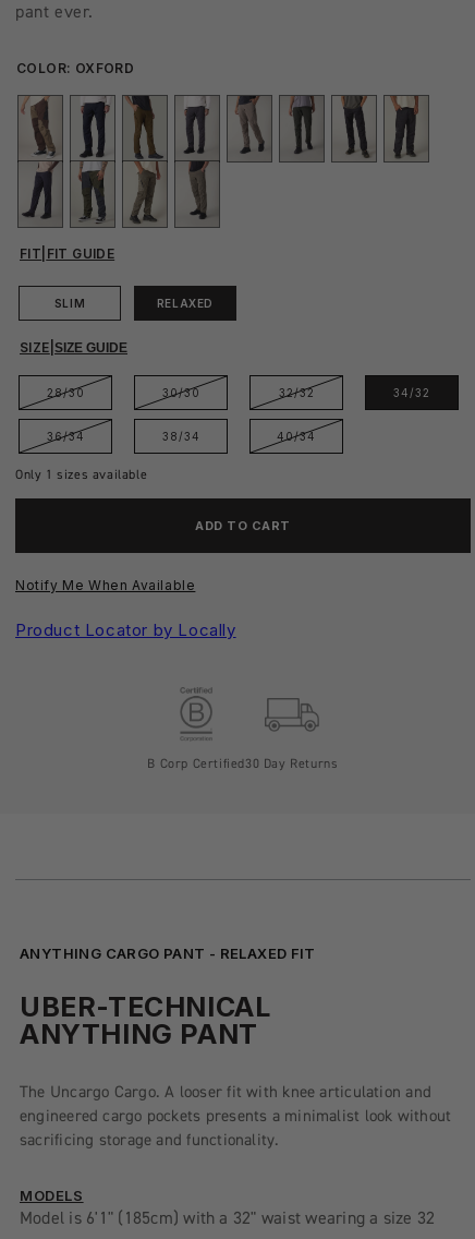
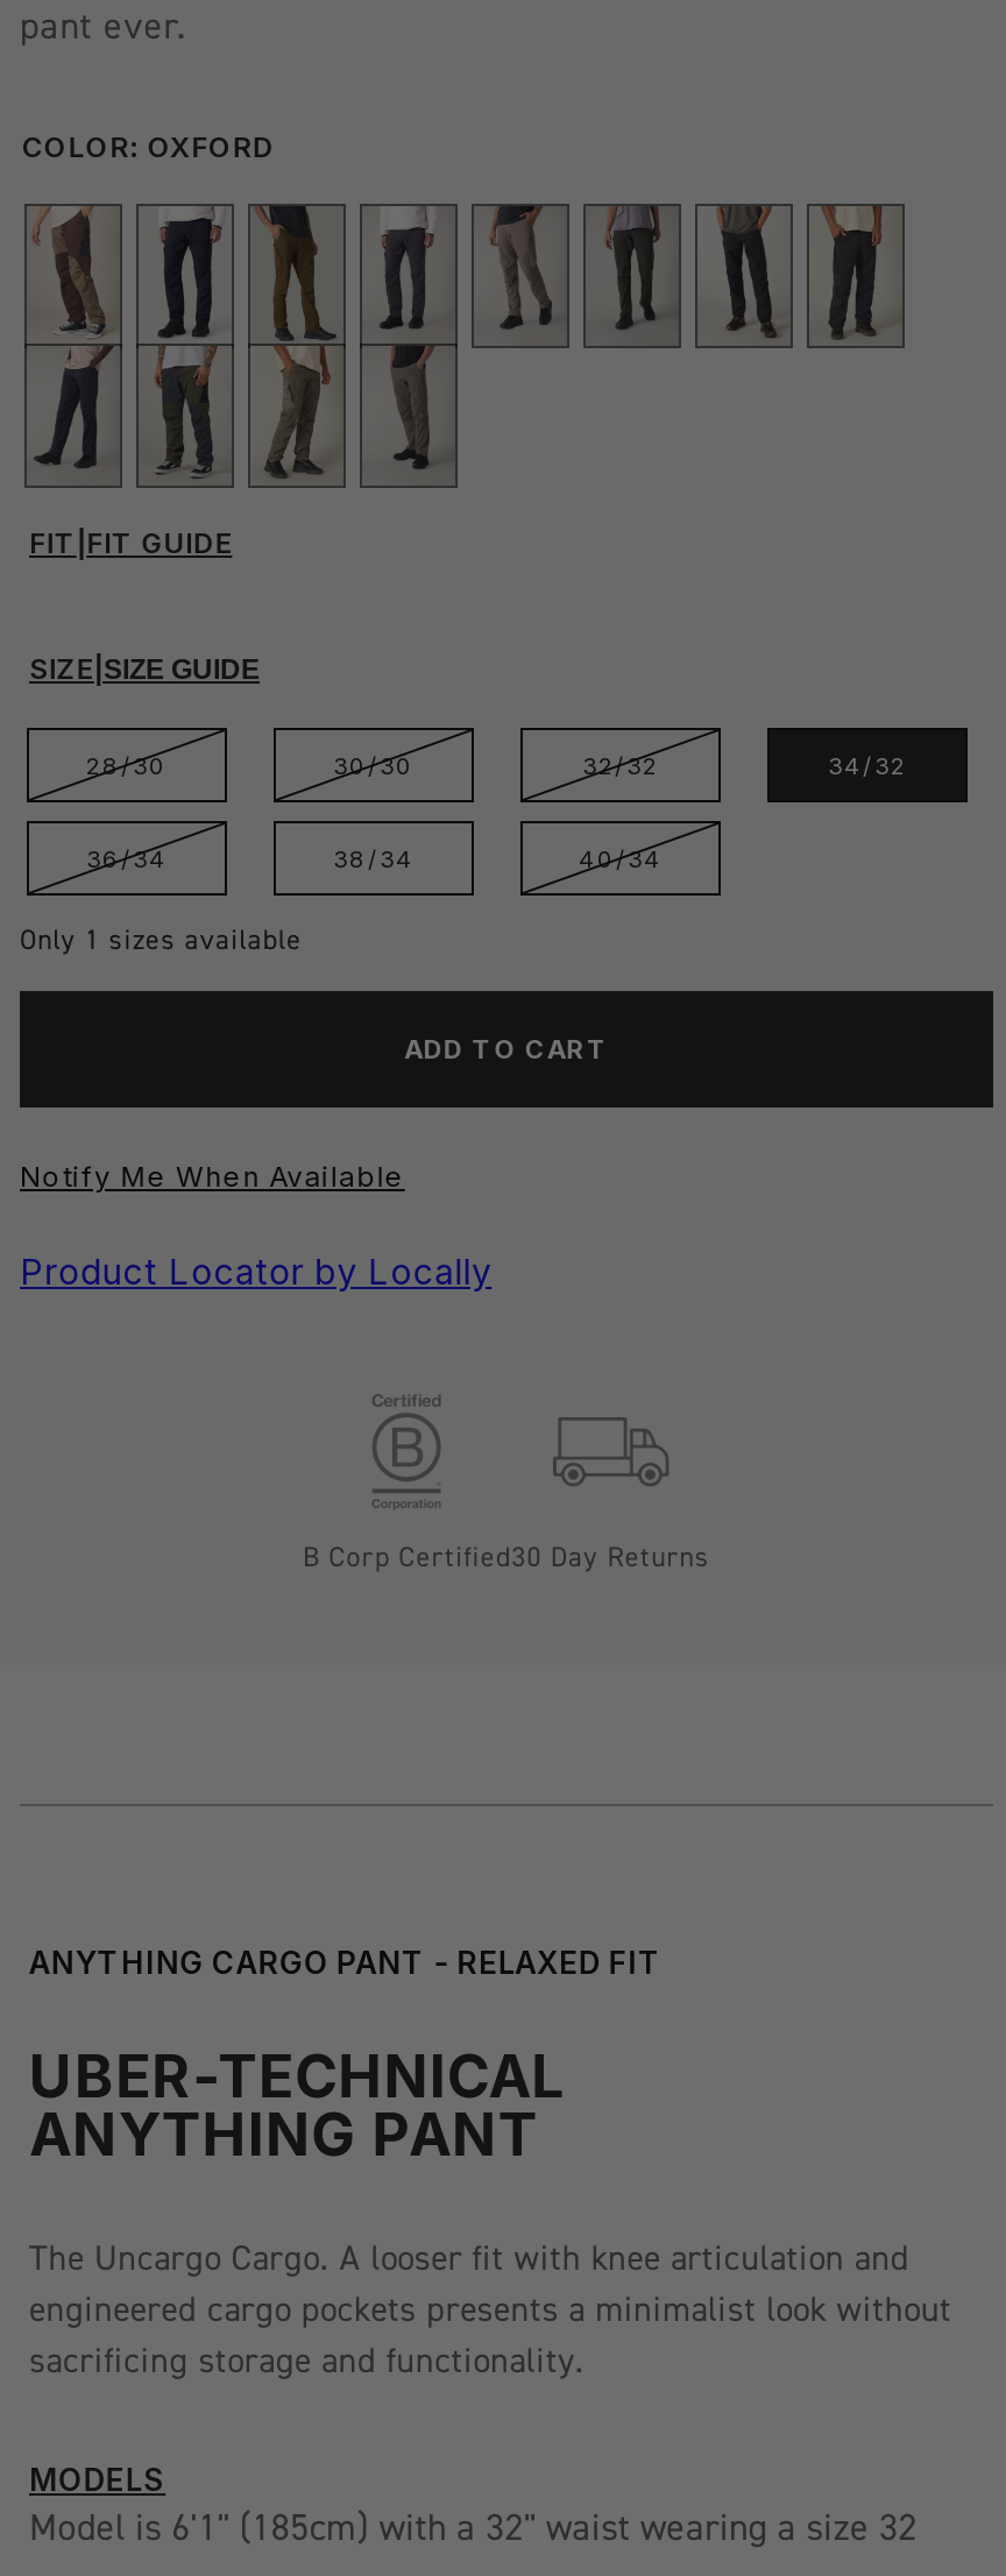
[54,297,214,310] SLIM | RELAXED -> none

